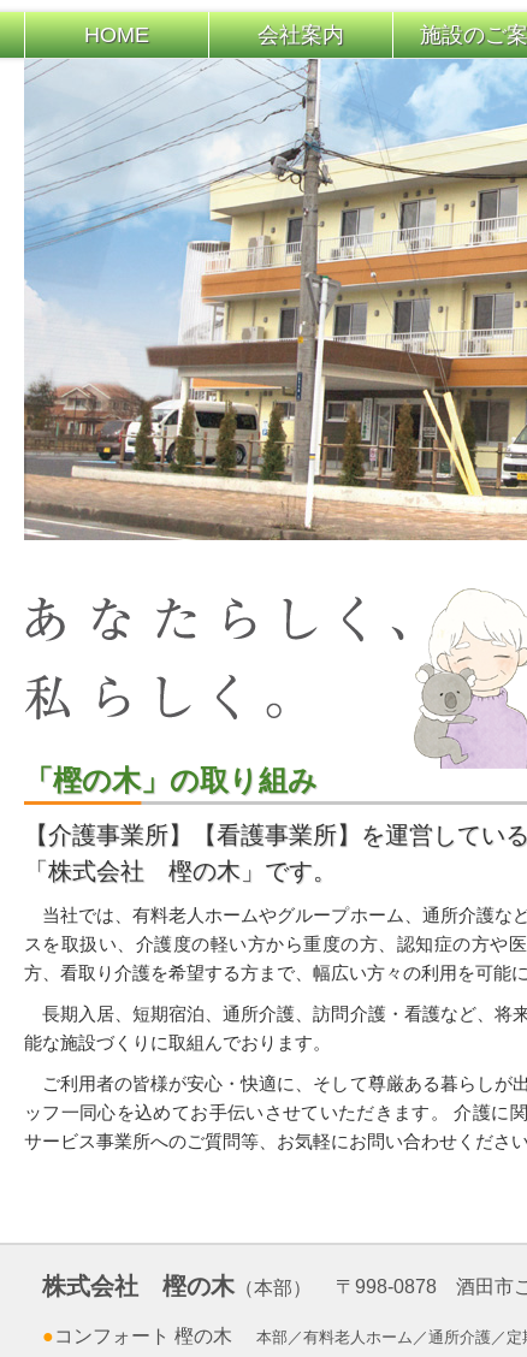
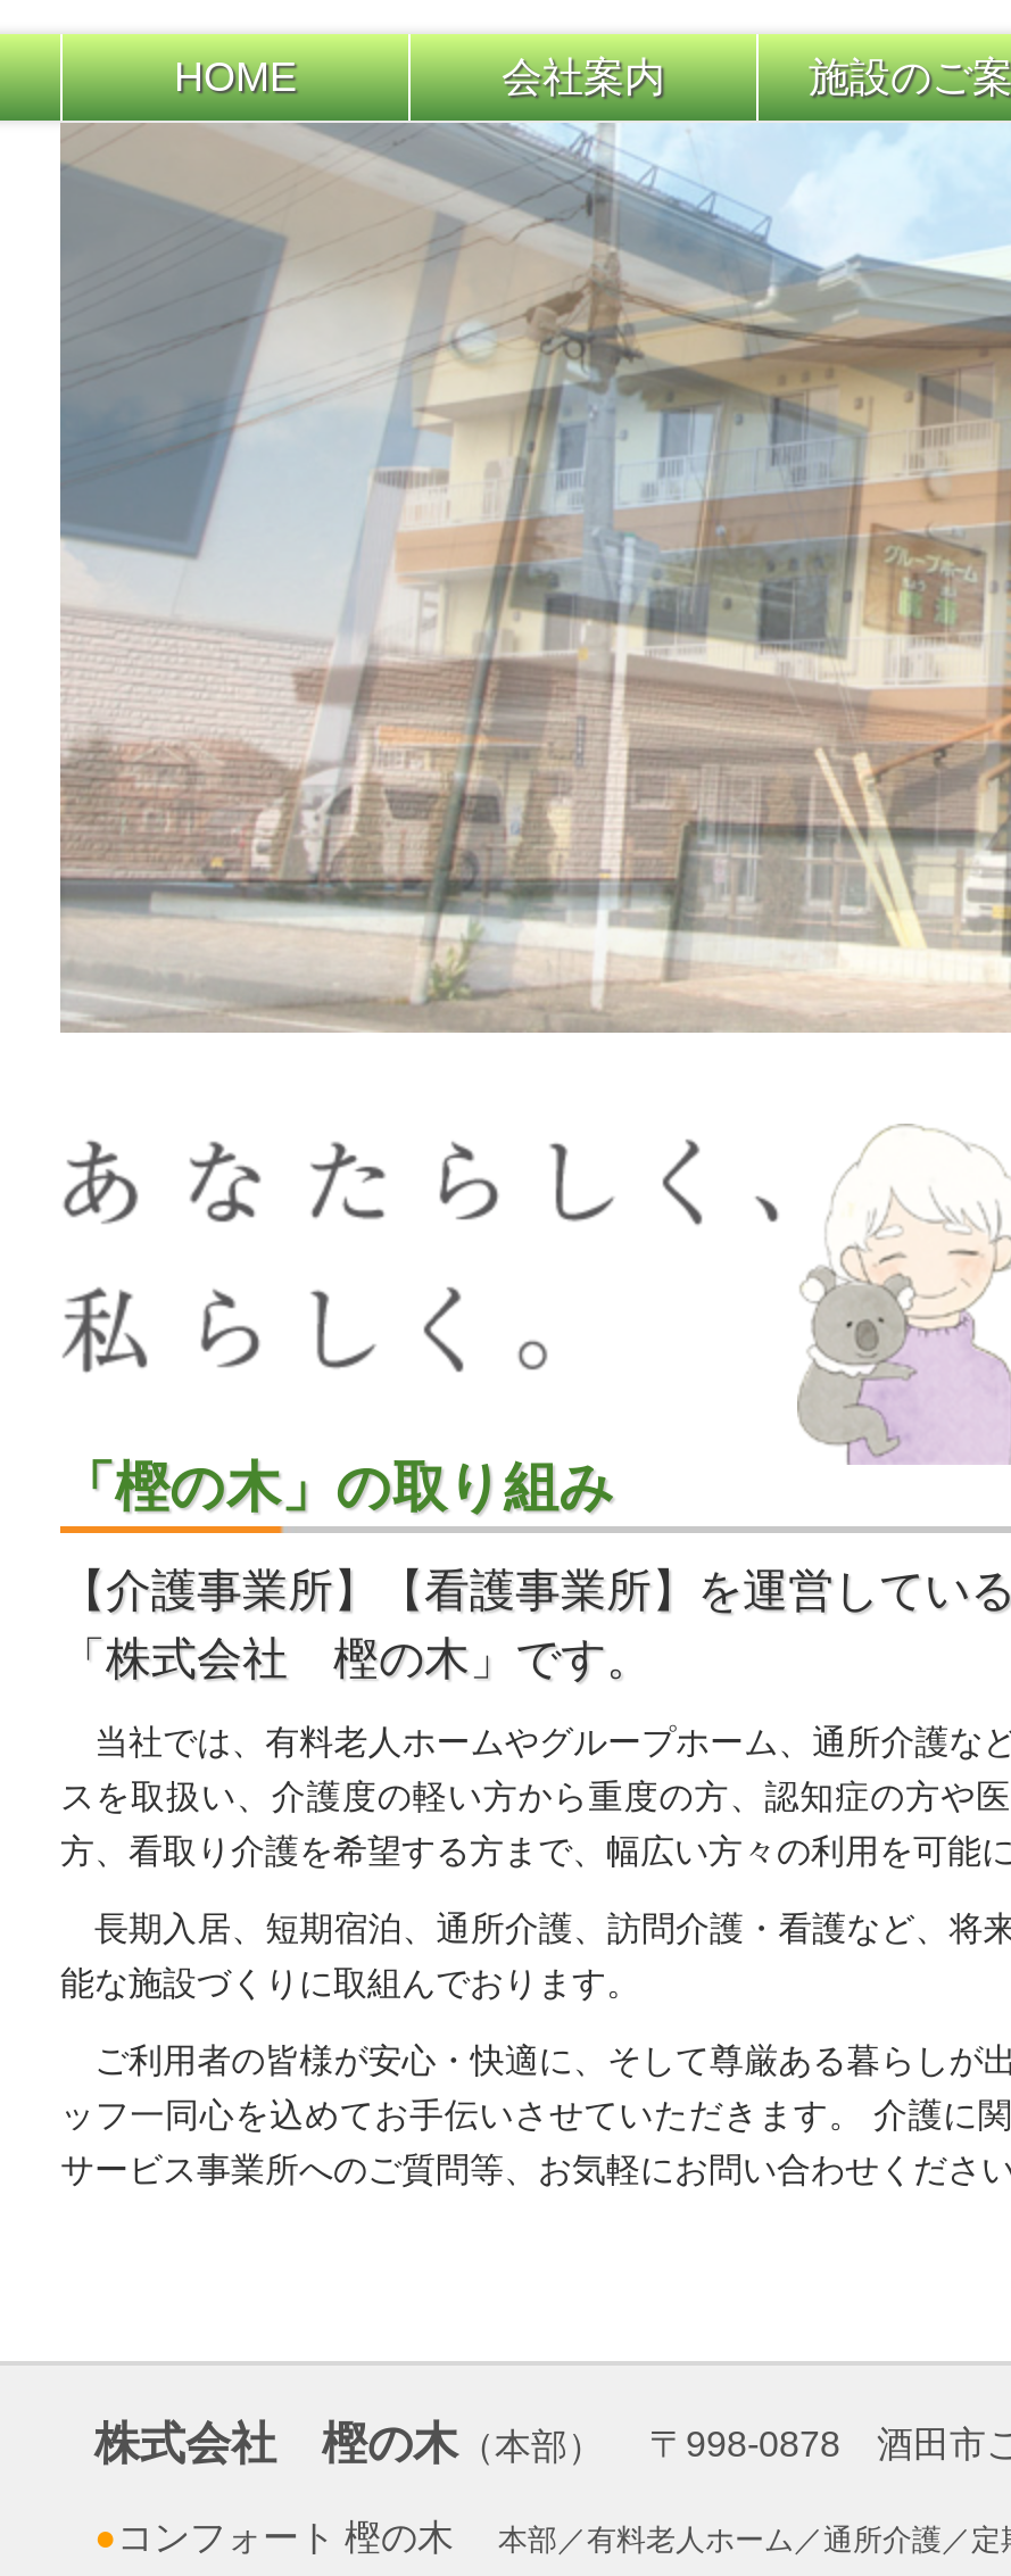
[24,58,523,540] [image] -> [58,121,1004,1035] [image]

